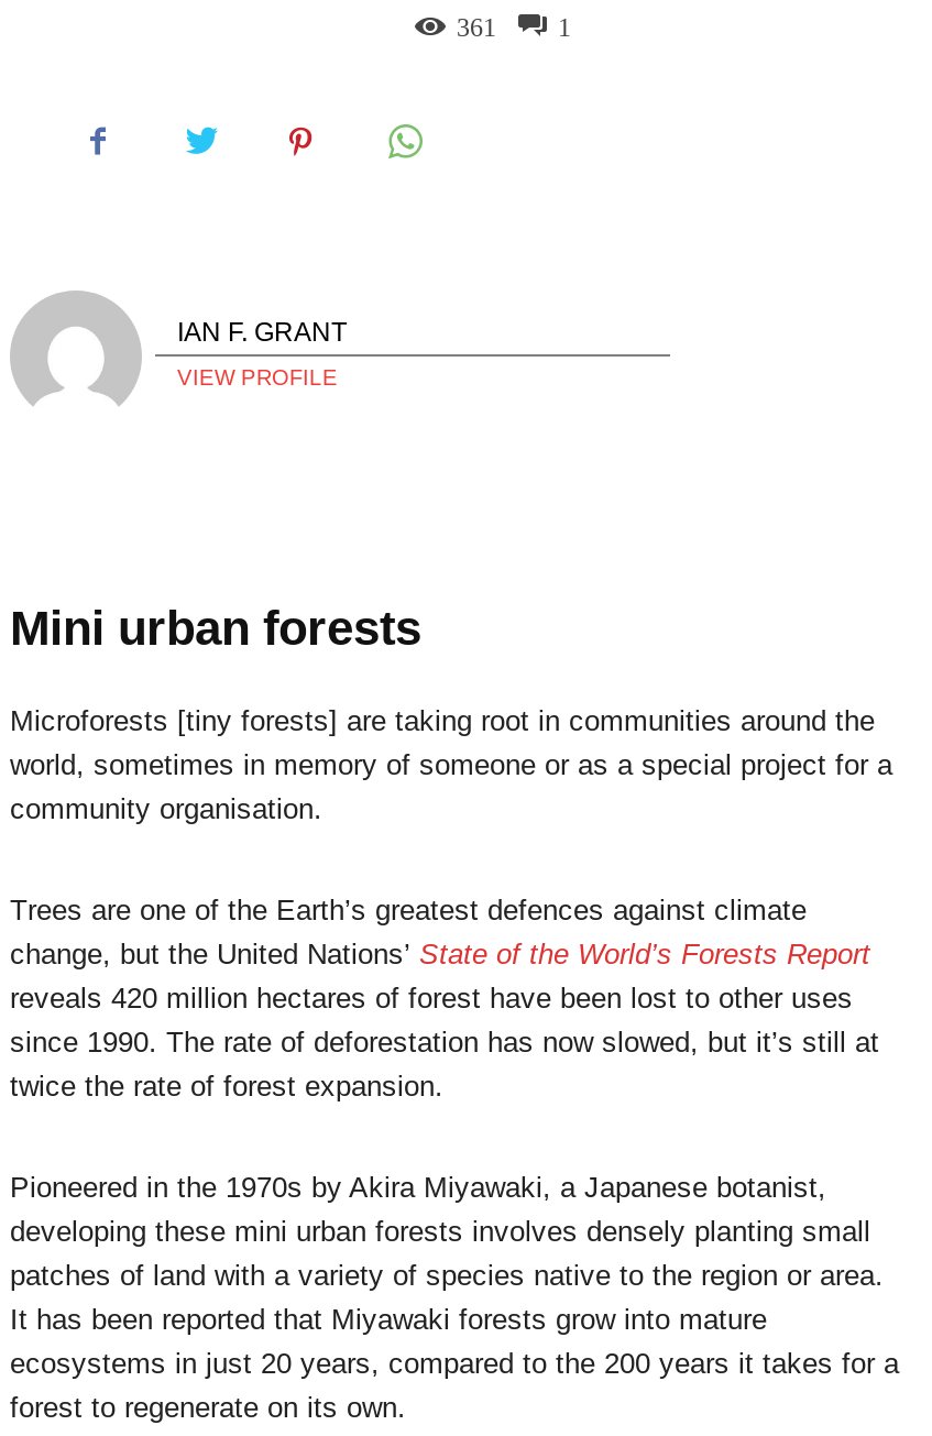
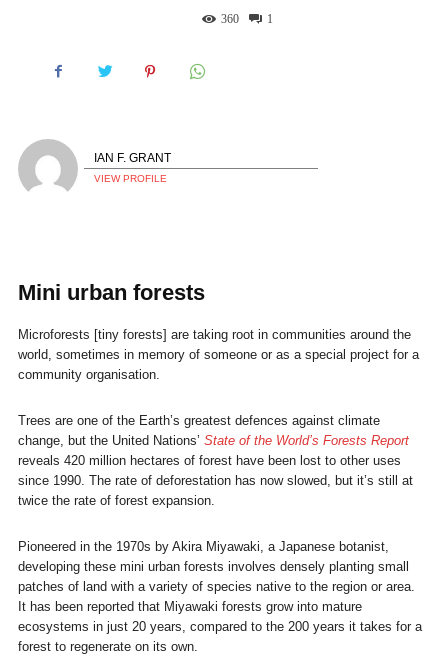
[457,12,571,43] 361 1 -> [221,12,273,26] 360 1

